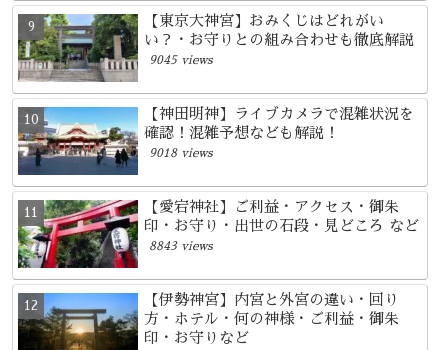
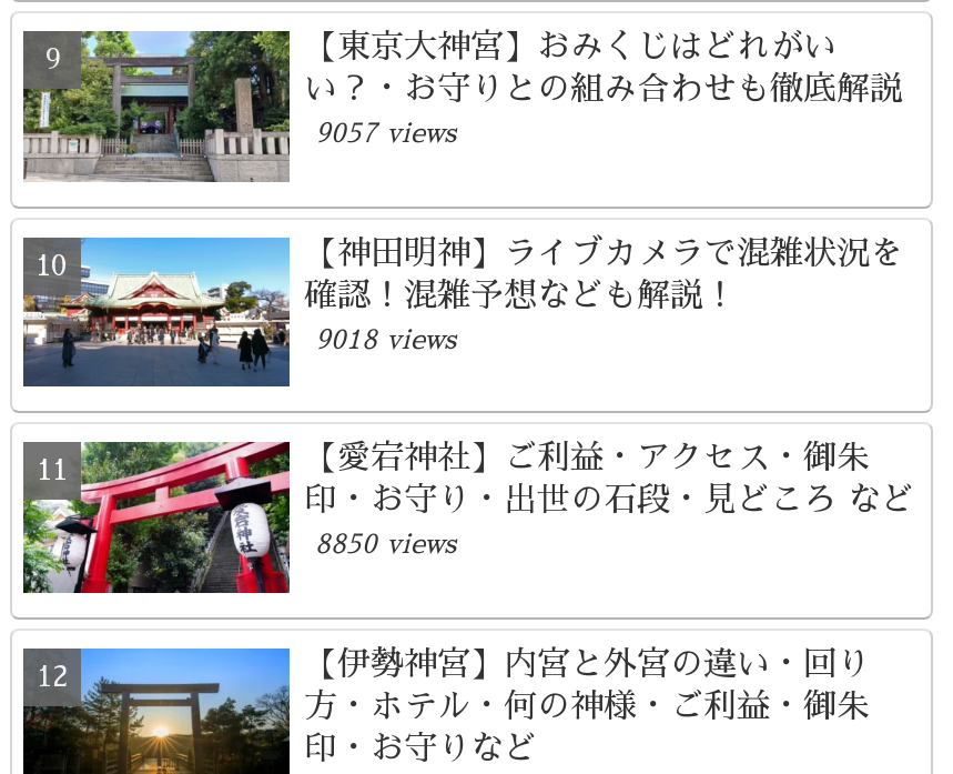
[149,54,213,66] 9045 views -> [315,120,457,147] 9057 views
[149,240,213,252] 8843 views -> [315,531,457,558] 8850 views

